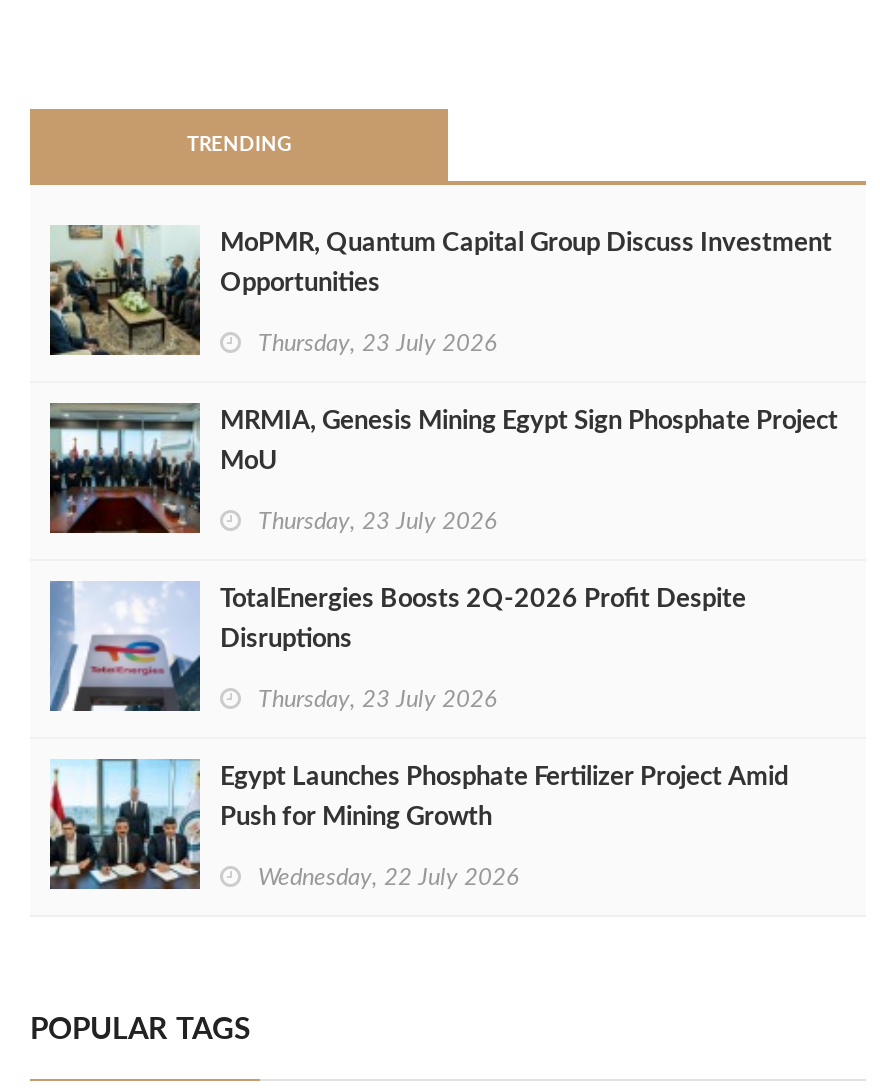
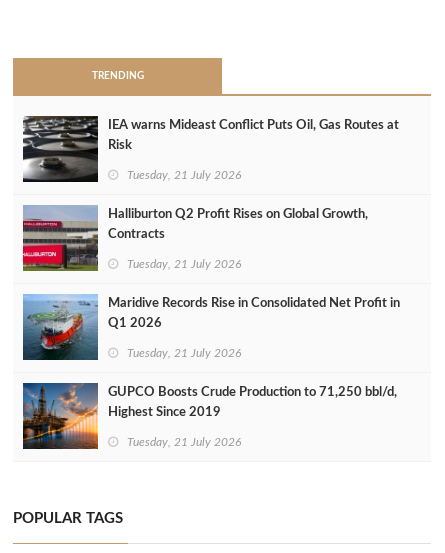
[48,224,832,356] [image] | MoPMR, Quantum Capital Group Discuss Investment -> [23,115,399,183] [image] | IEA warns Mideast Conflict Puts Oil, Gas Routes at
[220,270,380,296] Opportunities -> [108,139,132,152] Risk
[258,330,496,354] Thursday, 23 July 2026 -> [127,169,241,181] Tuesday, 21 July 2026
[48,402,838,534] [image] | MRMIA, Genesis Mining Egypt Sign Phosphate Project -> [22,205,368,272] [image] | Halliburton Q2 Profit Rises on Global Growth,
[220,448,278,474] MoU -> [108,228,165,241] Contracts
[258,508,496,532] Thursday, 23 July 2026 -> [127,258,241,270] Tuesday, 21 July 2026
[48,582,746,712] [image] | TotalEnergies Boosts 2Q-2026 Profit Despite -> [22,294,400,361] [image] | Maridive Records Rise in Consolidated Net Profit in
[220,626,352,652] Disruptions -> [108,317,162,330] Q1 2026
[258,686,496,710] Thursday, 23 July 2026 -> [127,347,241,359] Tuesday, 21 July 2026
[50,758,788,892] [image] | Egypt Launches Phosphate Fertilizer Project Amid -> [22,382,397,450] [image] | GUPCO Boosts Crude Production to 71,250 bbl/d,
[220,804,492,830] Push for Mining Growth -> [108,406,221,419] Highest Since 2019
[258,864,518,888] Wednesday, 22 July 2026 -> [127,436,241,448] Tuesday, 21 July 2026

